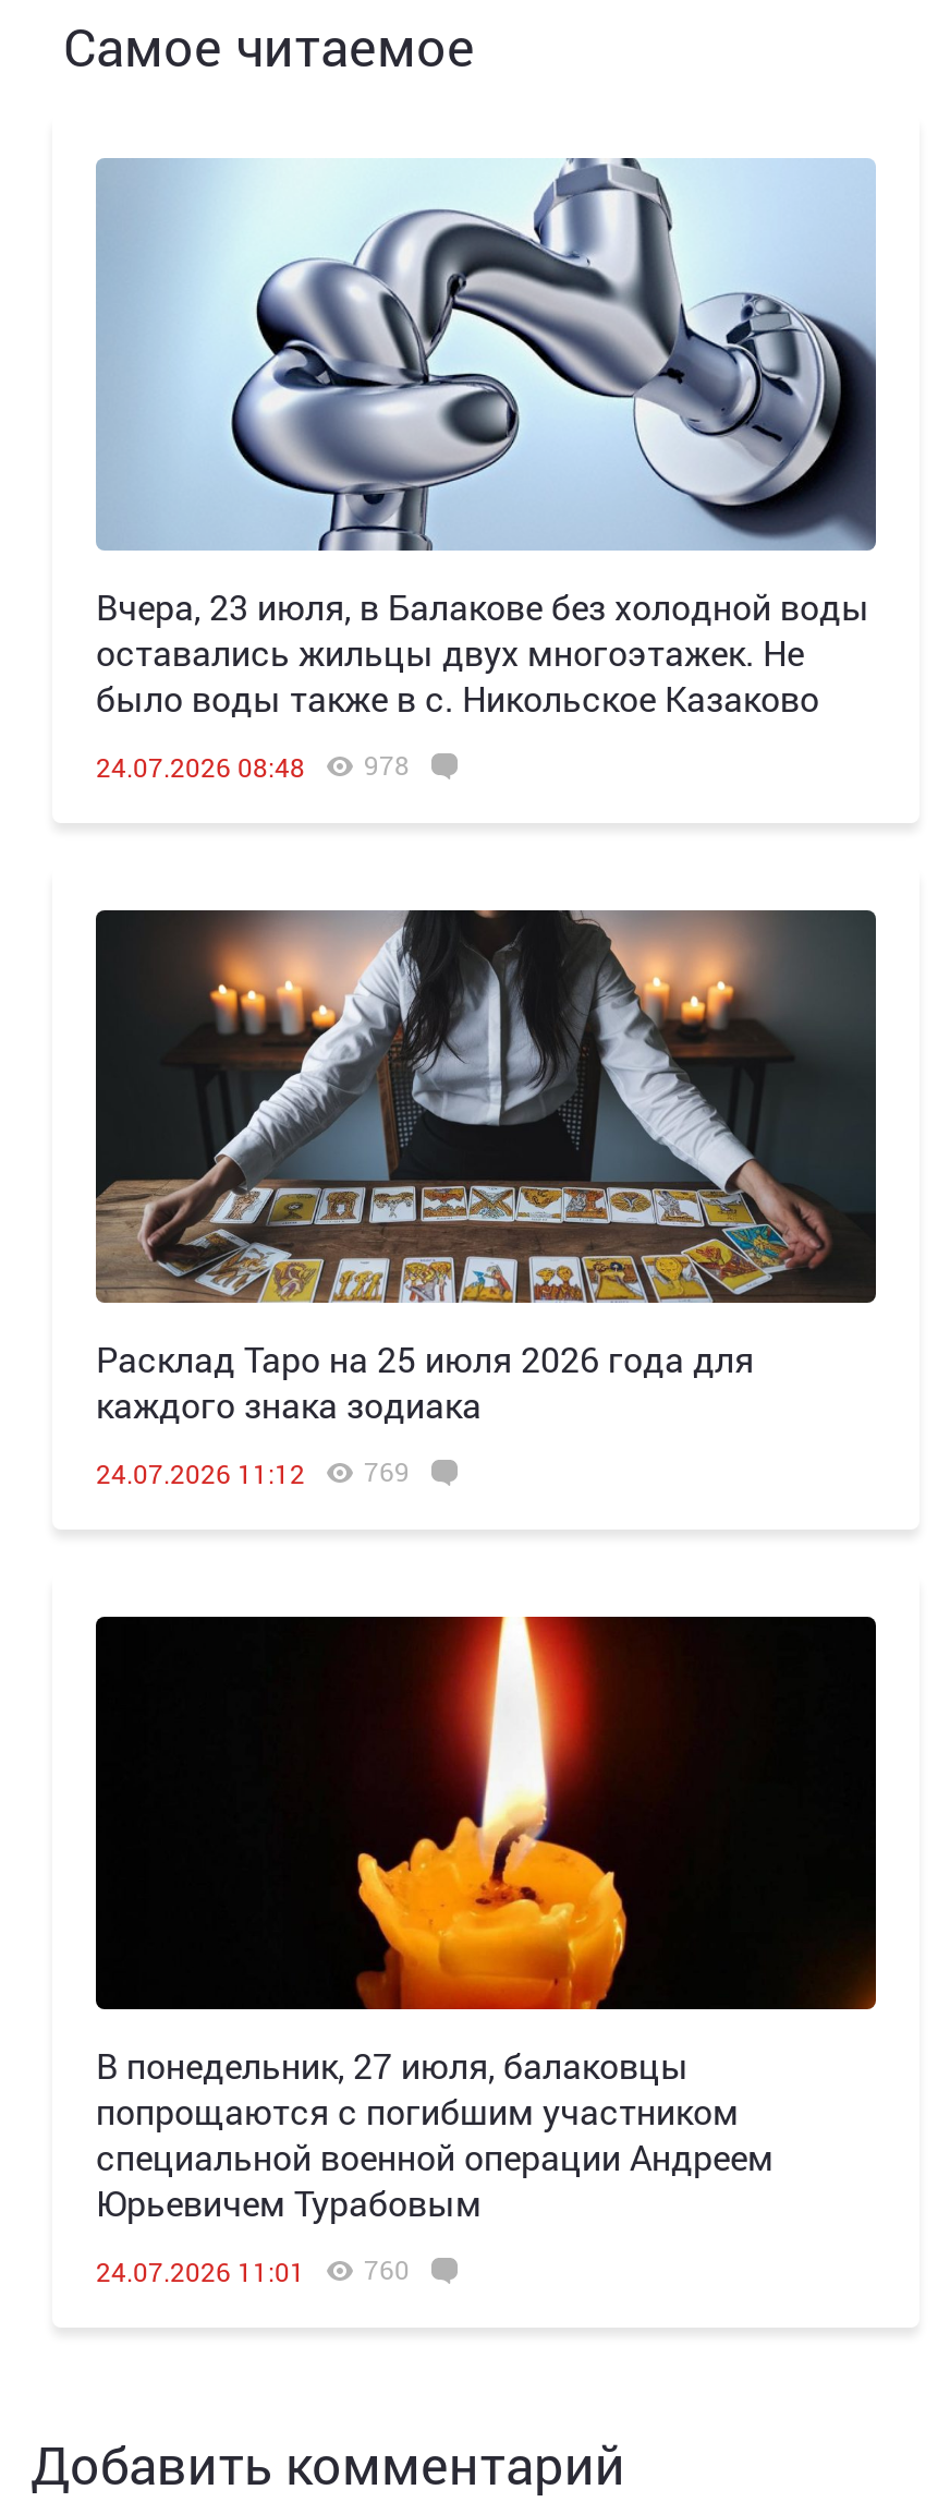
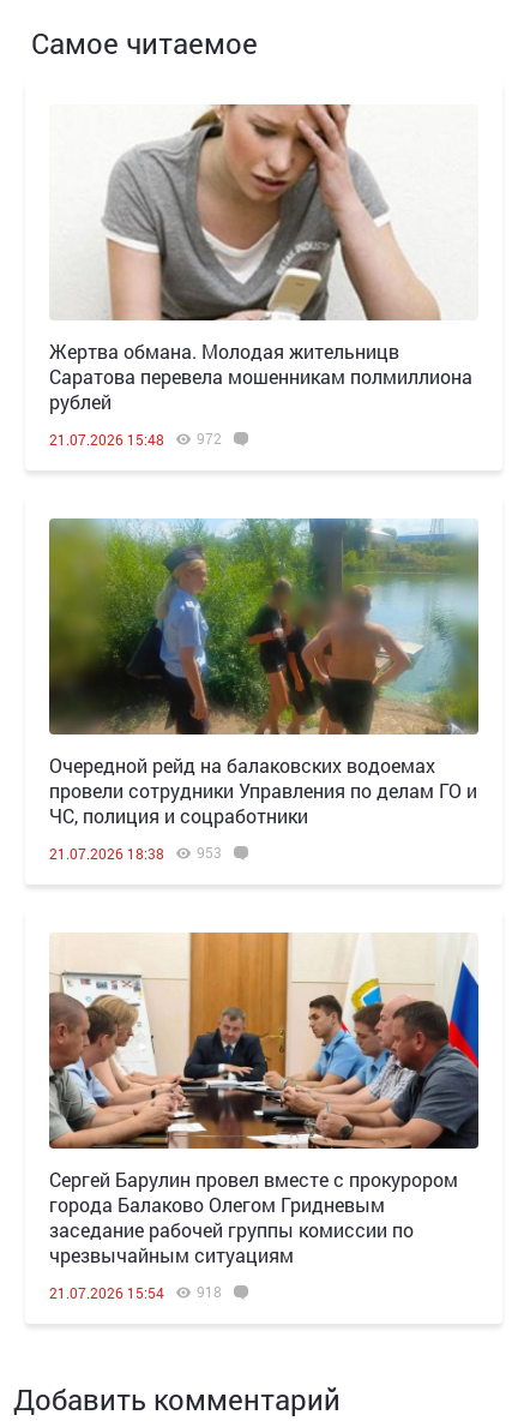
[96,158,878,721] [image] | Вчера, 23 июля, в Балакове без холодной воды | оставались жильцы двух многоэтажек. Не | было воды также в с. Никольское Казаково -> [49,103,478,414] [image] | Жертва обмана. Молодая жительницв | Саратова перевела мошенникам полмиллиона | рублей
[96,747,410,785] 24.07.2026 08:48 | 978 -> [49,429,222,449] 21.07.2026 15:48 | 972
[94,908,876,1428] [image] | Расклад Таро на 25 июля 2026 года для | каждого знака зодиака -> [48,518,480,828] [image] | Очередной рейд на балаковских водоемах | провели сотрудники Управления по делам ГО и | ЧС, полиция и соцработники
[96,1454,410,1491] 24.07.2026 11:12 | 769 -> [49,843,222,863] 21.07.2026 18:38 | 953
[94,1615,878,2226] [image] | В понедельник, 27 июля, балаковцы | попрощаются с погибшим участником | специальной военной операции Андреем | Юрьевичем Турабовым -> [48,931,480,1268] [image] | Сергей Барулин провел вместе с прокурором | города Балаково Олегом Гридневым | заседание рабочей группы комиссии по | чрезвычайным ситуациям
[96,2252,410,2289] 24.07.2026 11:01 | 760 -> [49,1282,222,1303] 21.07.2026 15:54 | 918

